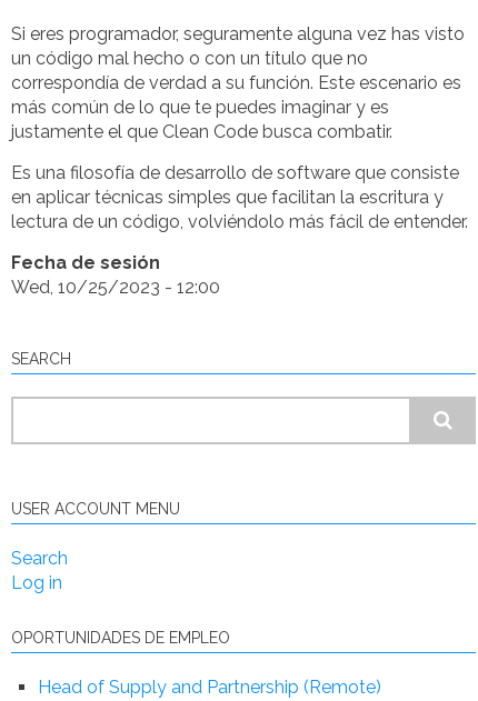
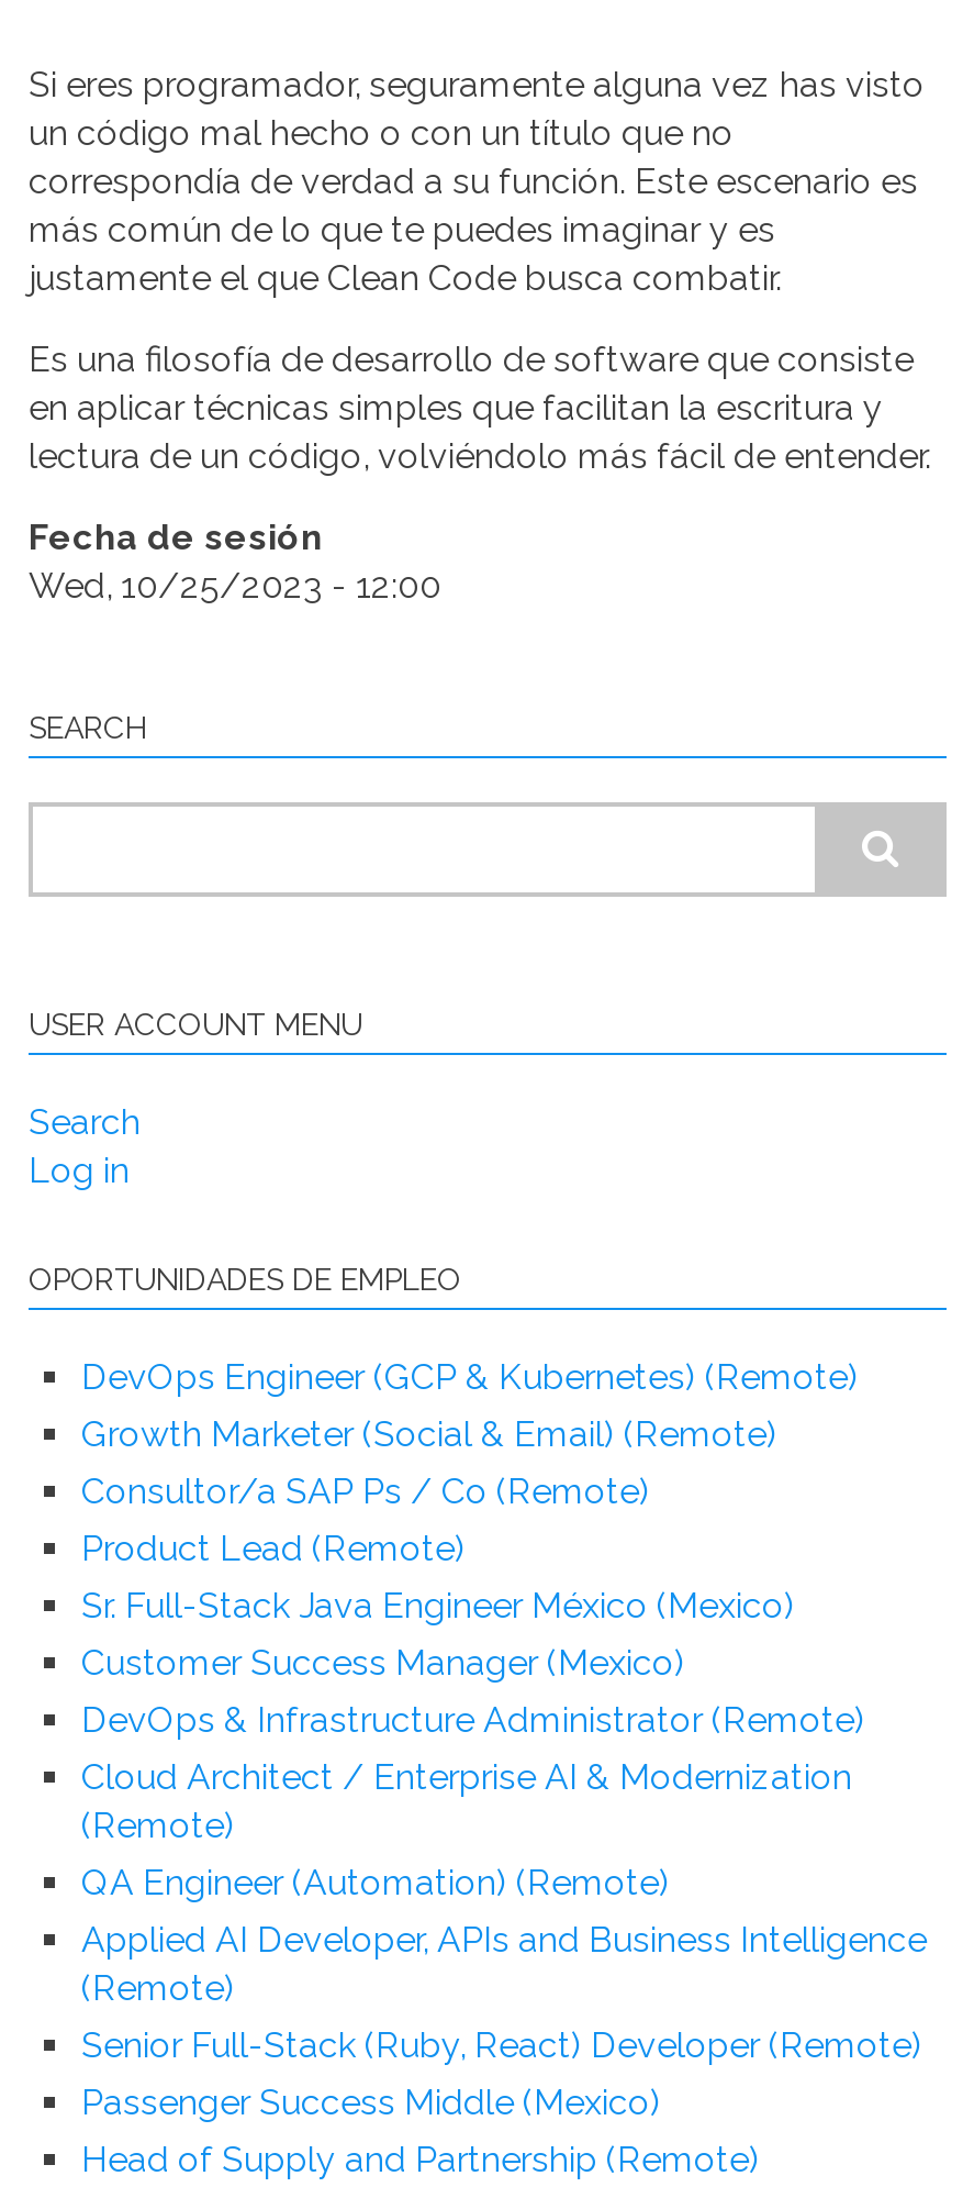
none -> [81,1356,927,2123] DevOps Engineer (GCP & Kubernetes) (Remote) | Growth Marketer (Social & Email) (Remote) | Consultor/a SAP Ps / Co (Remote) | Product Lead (Remote) | Sr. Full-Stack Java Engineer México (Mexico) | Customer Success Manager (Mexico) | DevOps & Infrastructure Administrator (Remote) | Cloud Architect / Enterprise AI & Modernization | (Remote) | QA Engineer (Automation) (Remote) | Applied AI Developer, APIs and Business Intelligence | (Remote) | Senior Full-Stack (Ruby, React) Developer (Remote) | Passenger Success Middle (Mexico)

